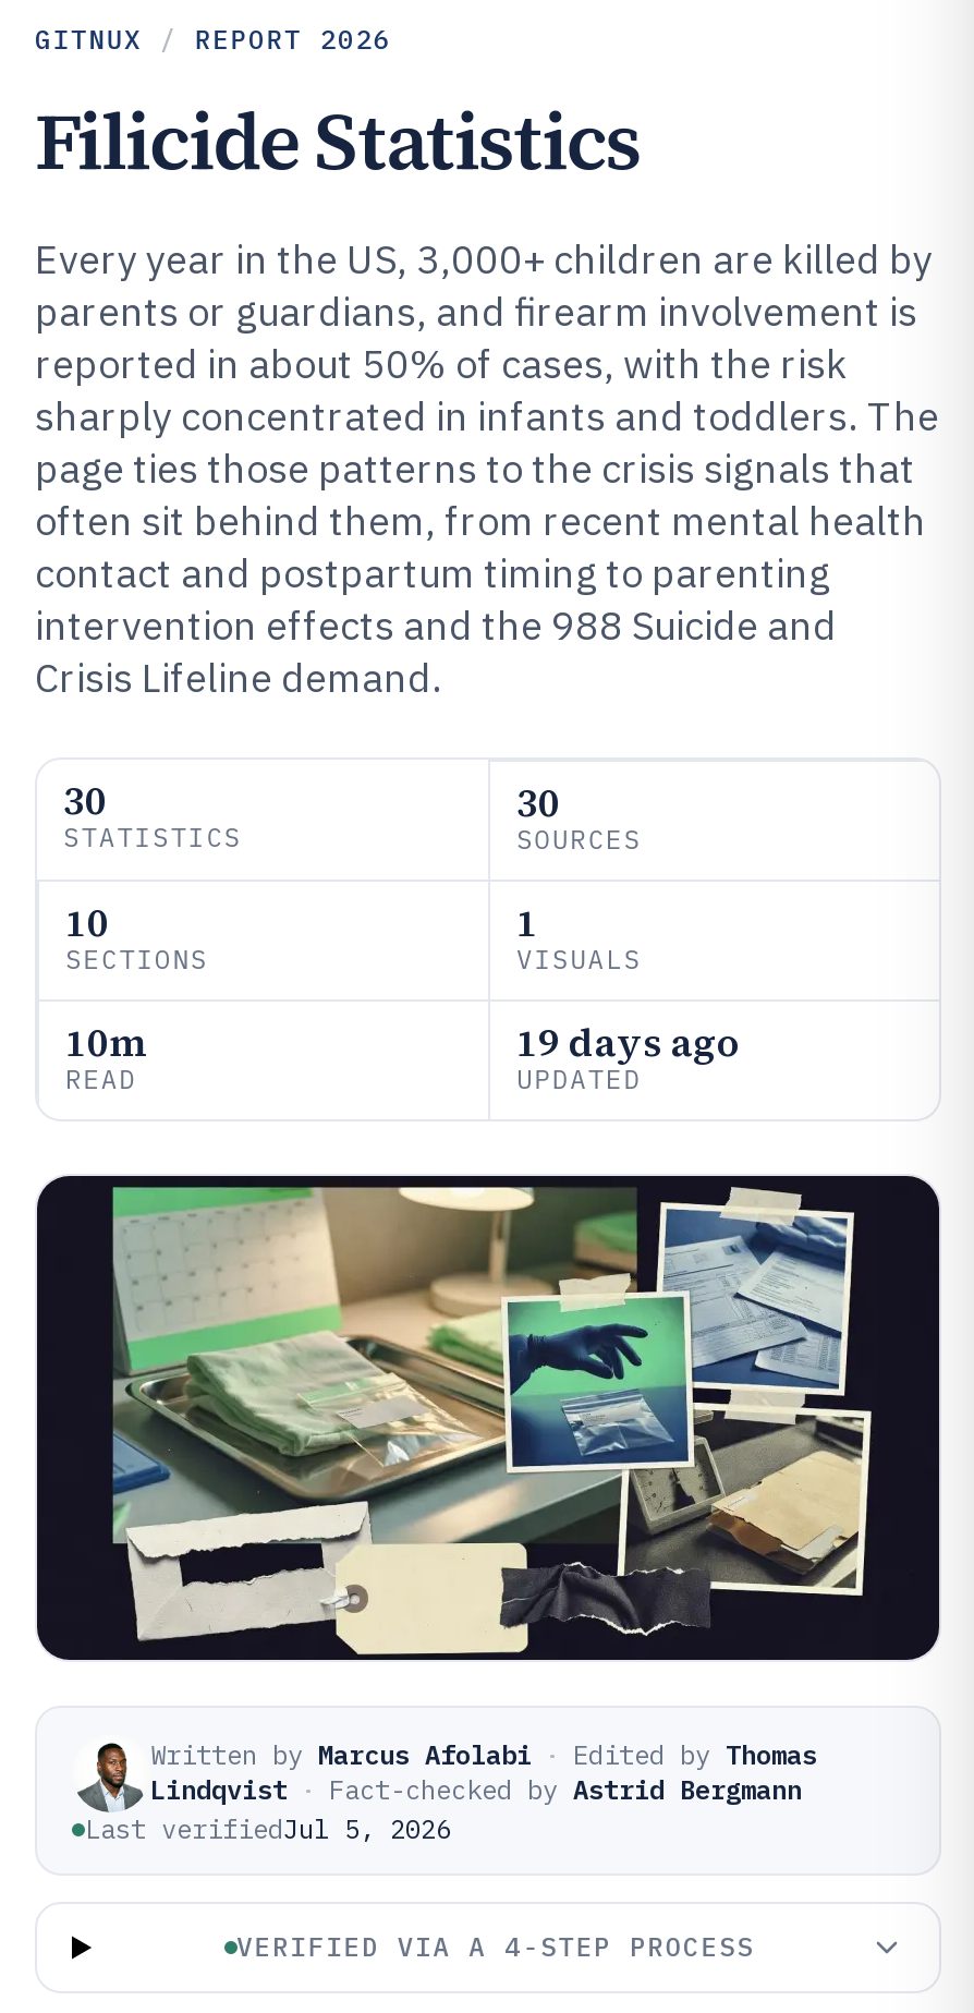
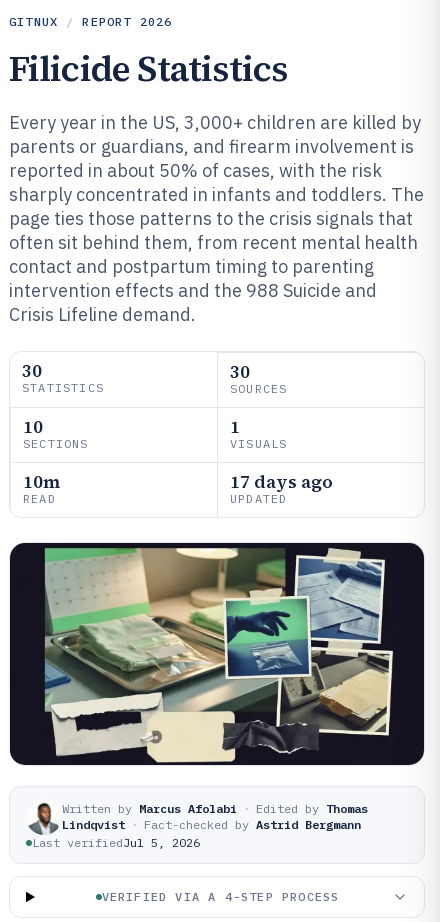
[516,1015,741,1069] 19 days ago -> [230,469,333,494] 17 days ago

